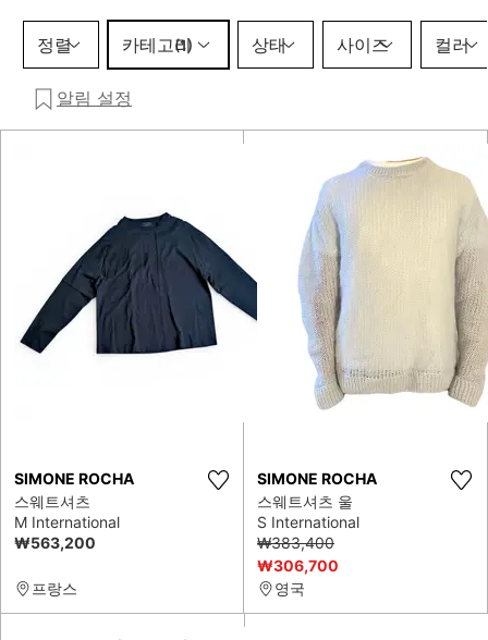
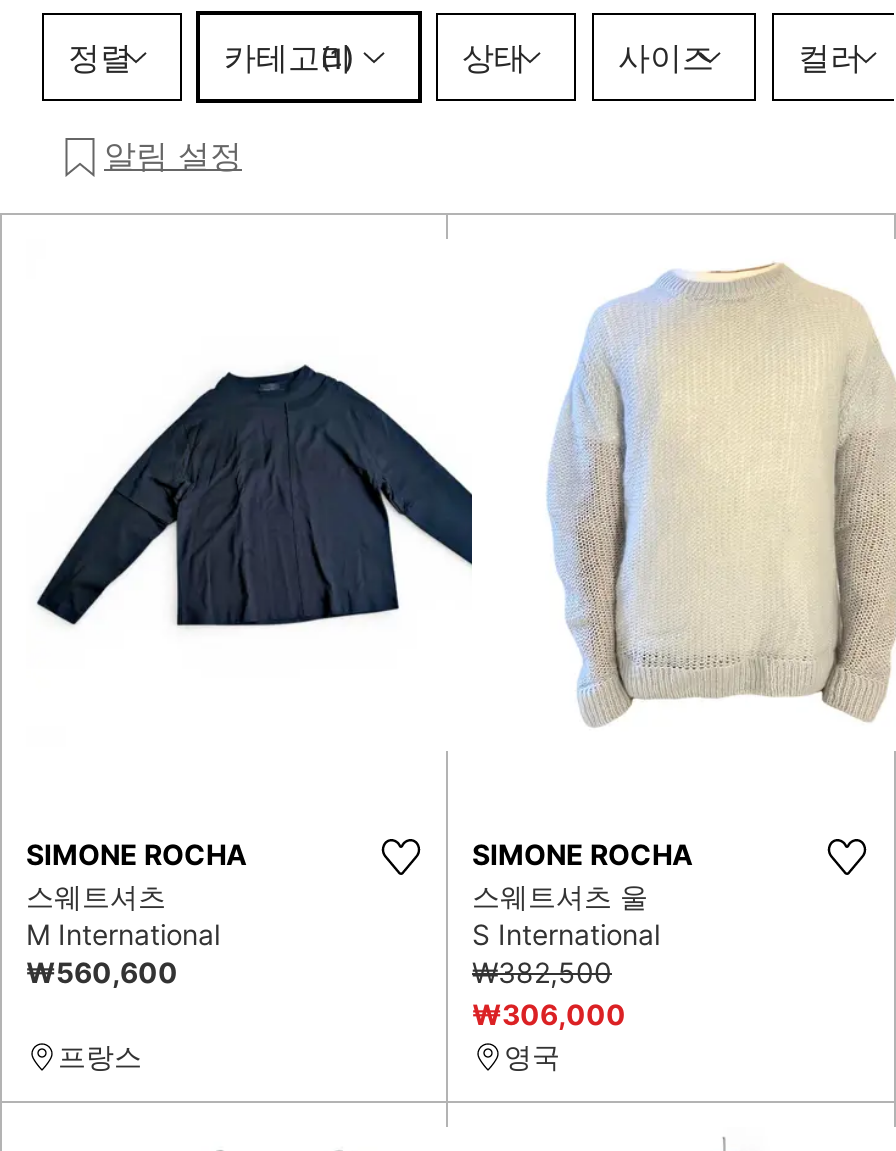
[14,533,96,552] ₩563,200 -> [26,955,178,989] ₩560,600
[257,533,334,552] ₩383,400 -> [472,955,612,989] ₩382,500
[257,556,339,575] ₩306,700 -> [472,997,626,1031] ₩306,000

